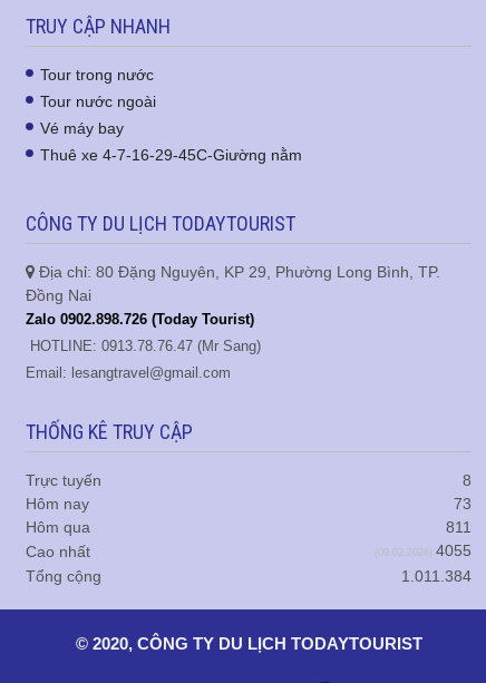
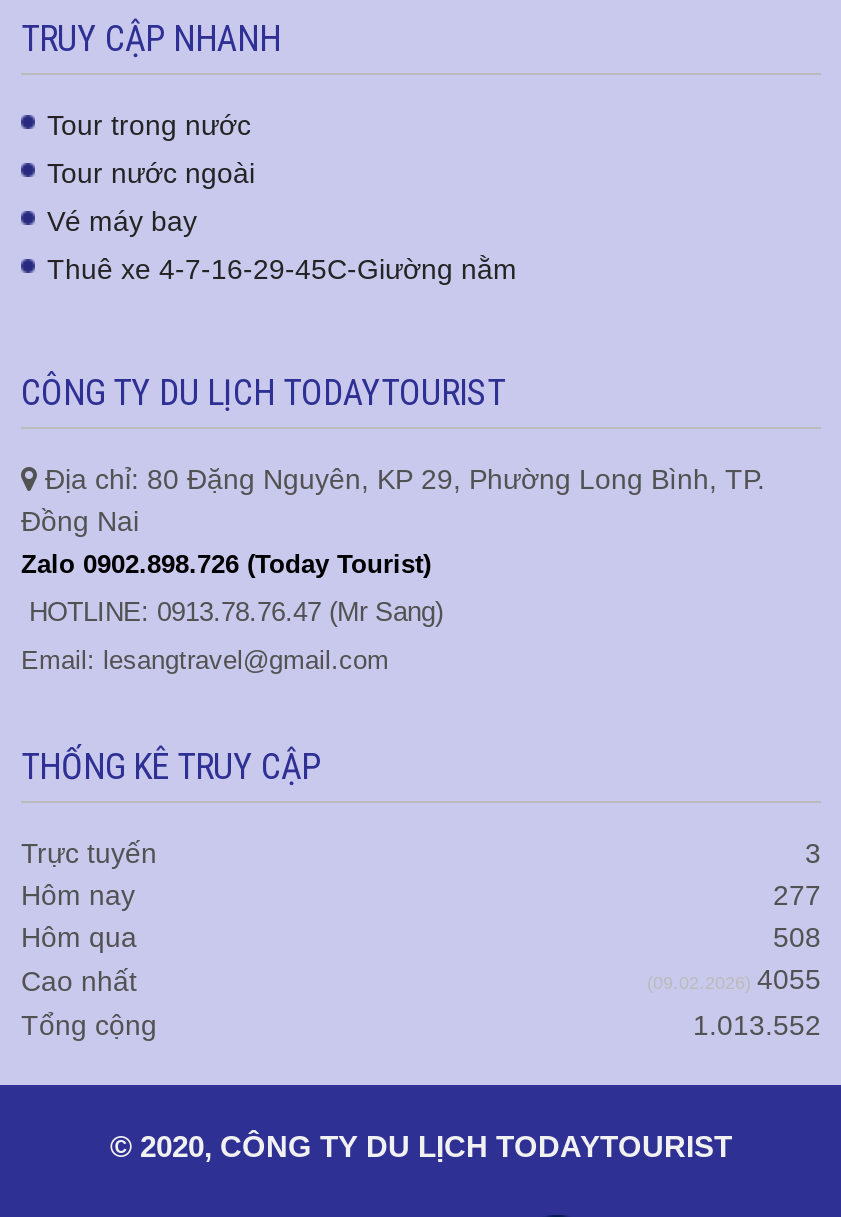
[463,471,472,489] 8 -> [805,836,821,868] 3
[454,494,472,512] 73 -> [773,878,821,910] 277
[446,518,472,535] 811 -> [773,920,821,952] 508
[401,567,472,584] 1.011.384 -> [693,1008,821,1040] 1.013.552

